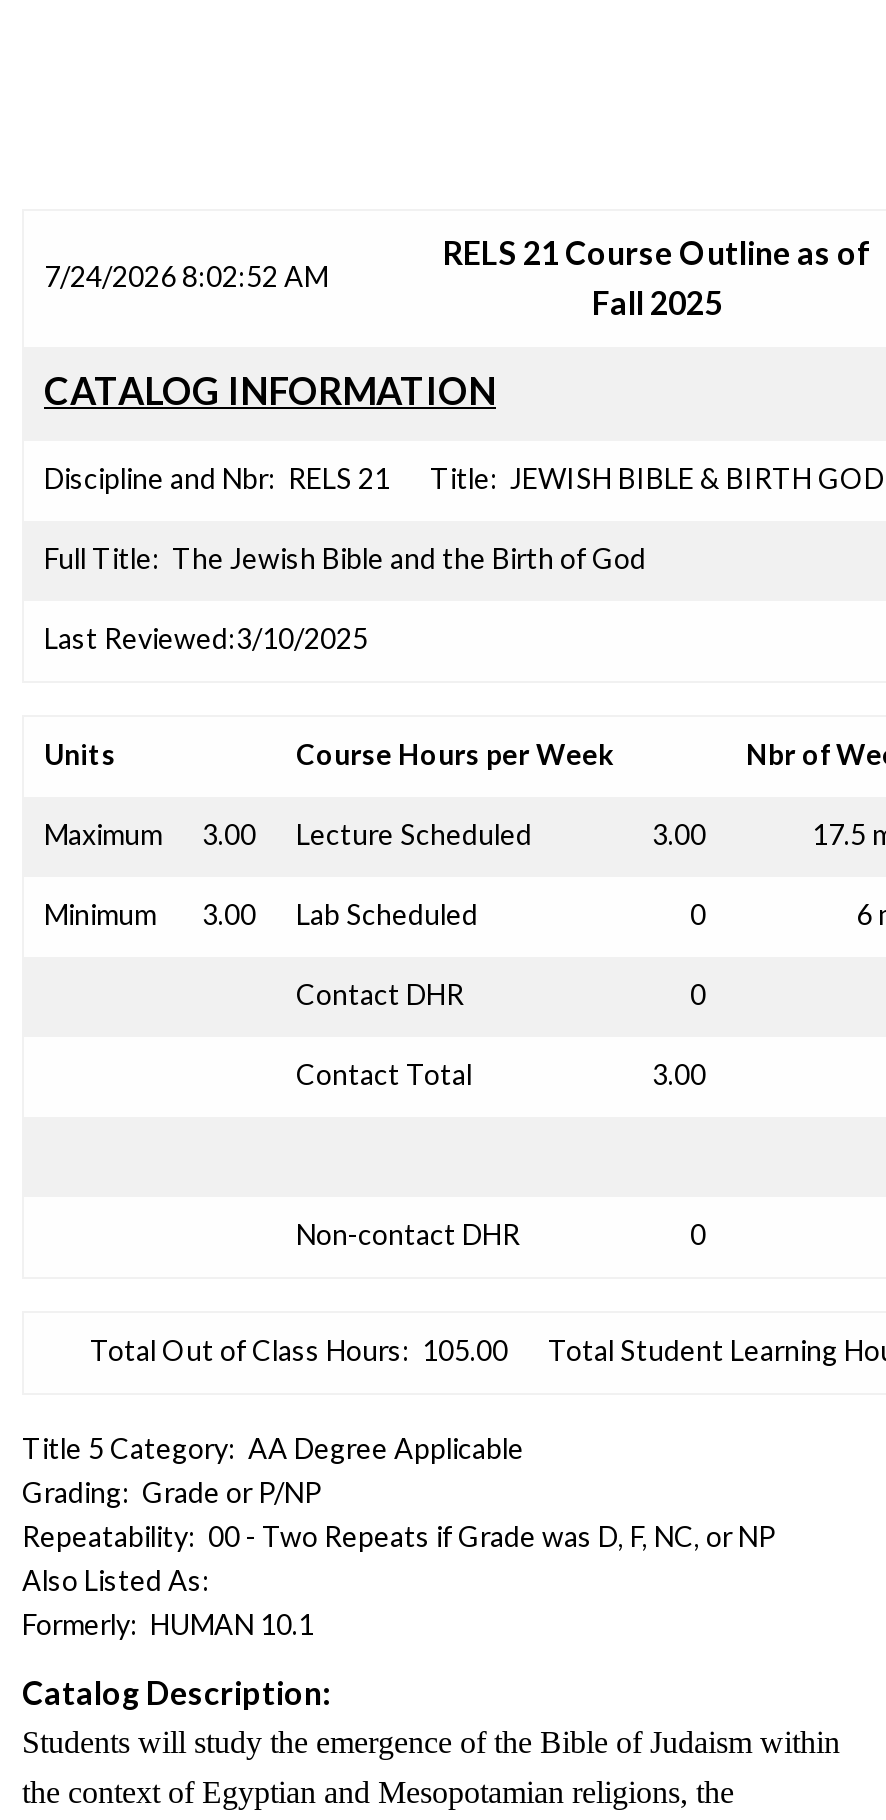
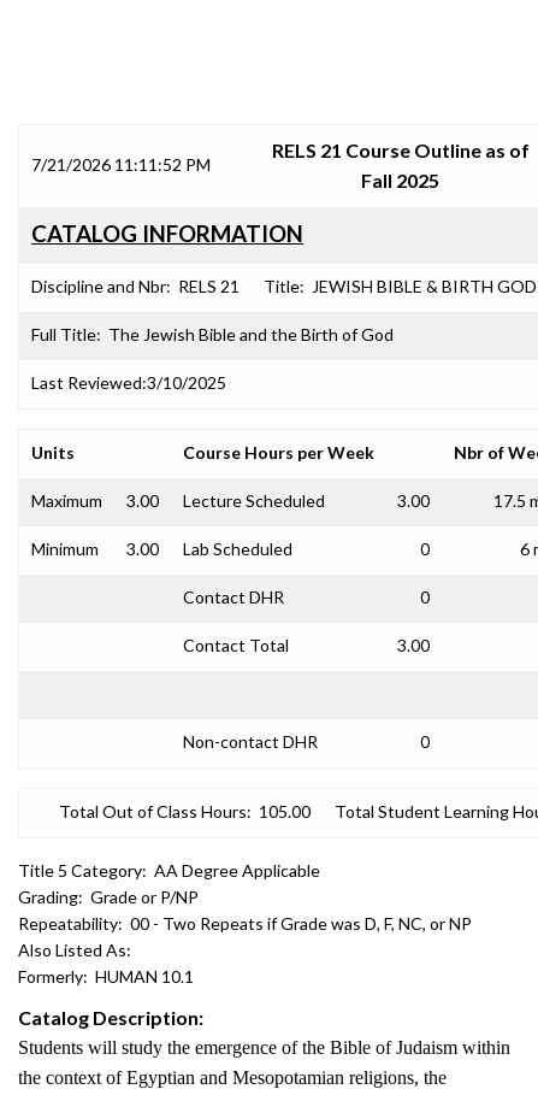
[44,259,328,293] 7/24/2026 8:02:52 AM -> [31,154,211,175] 7/21/2026 11:11:52 PM

